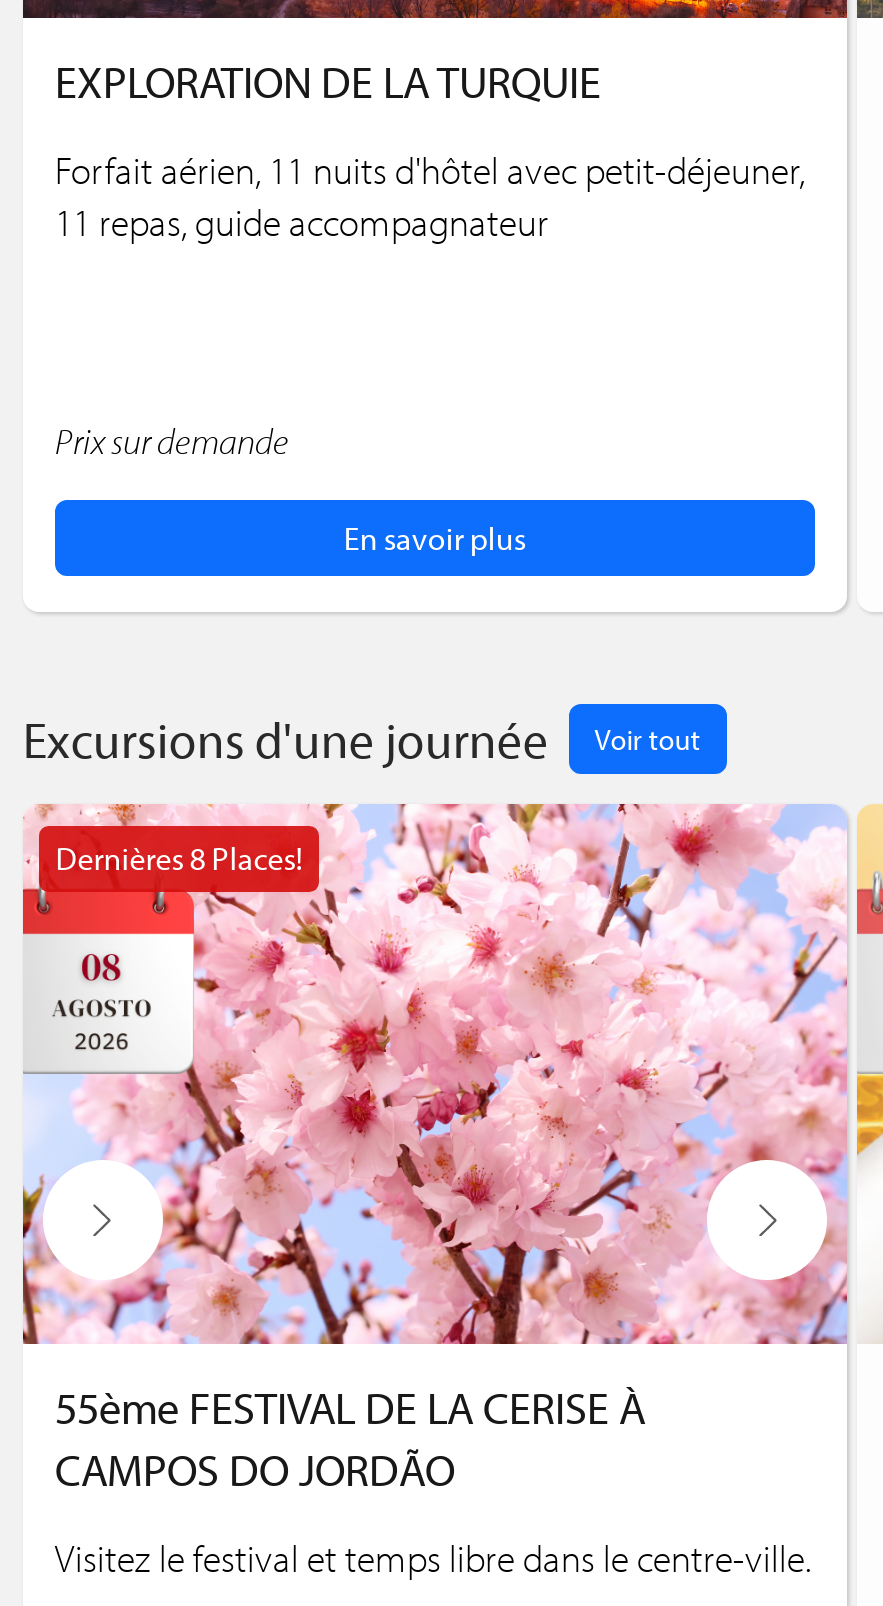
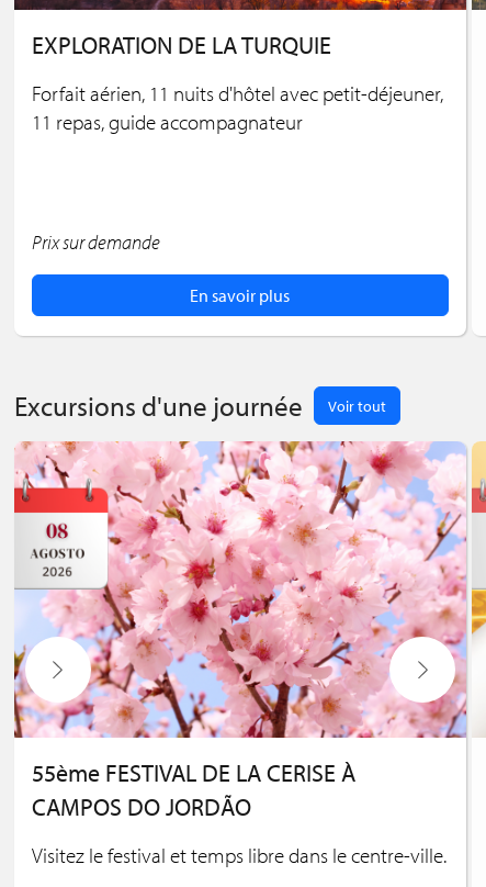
[55,838,303,878] Dernières 8 Places! -> none

